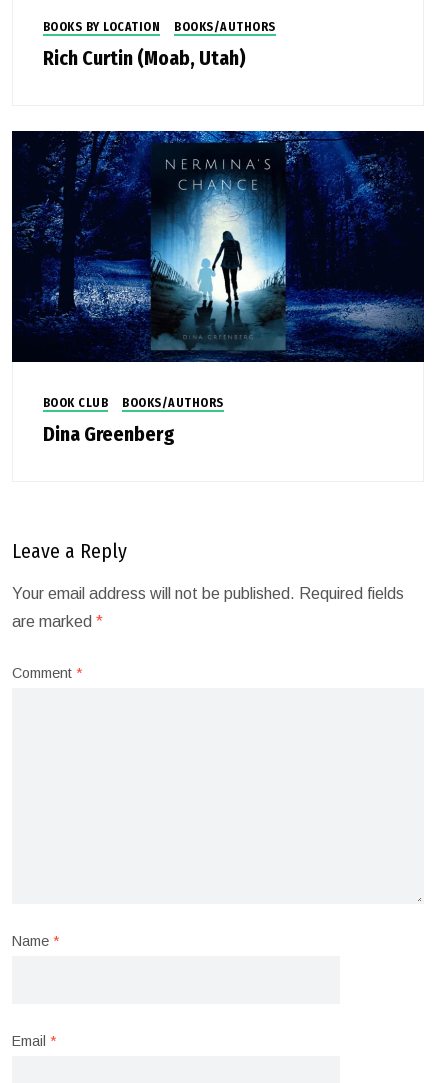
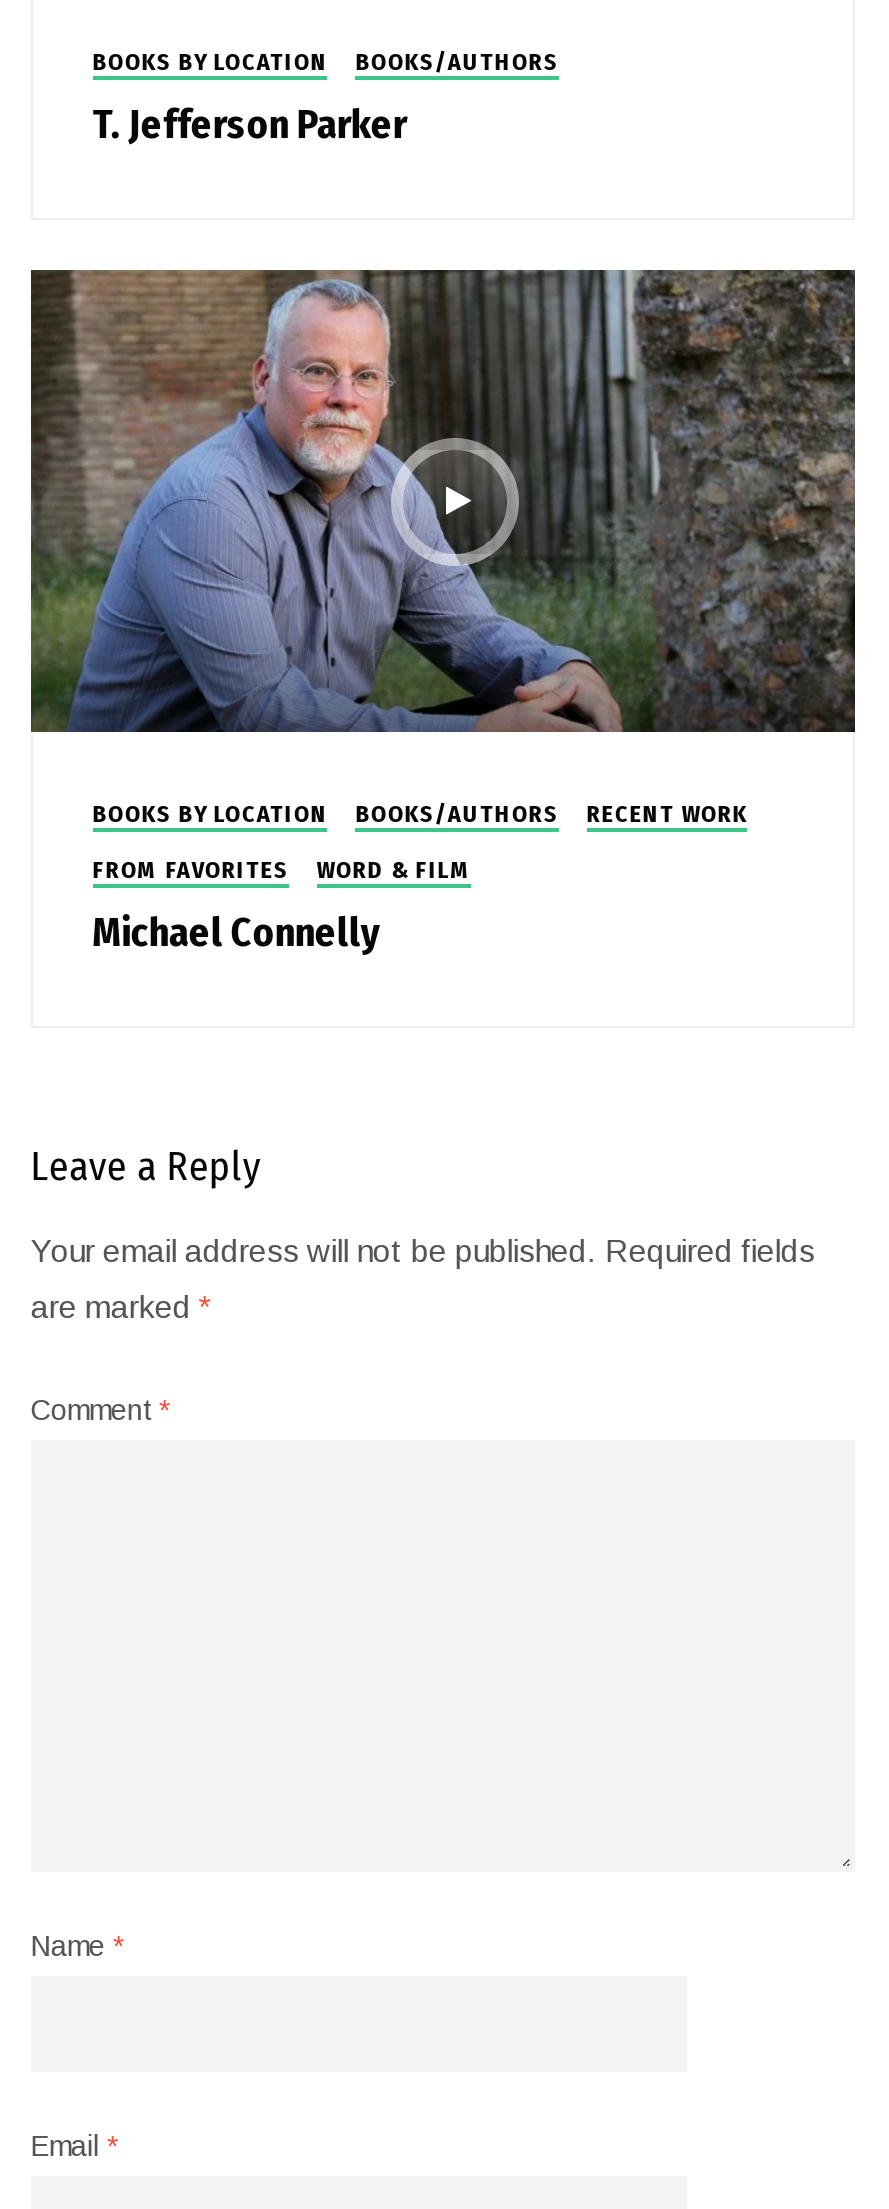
[43,46,246,70] Rich Curtin (Moab, Utah) -> [93,99,407,147] T. Jefferson Parker
[11,130,425,410] [image] | BOOK CLUB -> [29,268,857,829] [image] | BOOKS BY LOCATION
[43,422,175,446] Dina Greenberg -> [93,801,748,957] RECENT WORK | FROM FAVORITES | WORD & FILM | Michael Connelly

